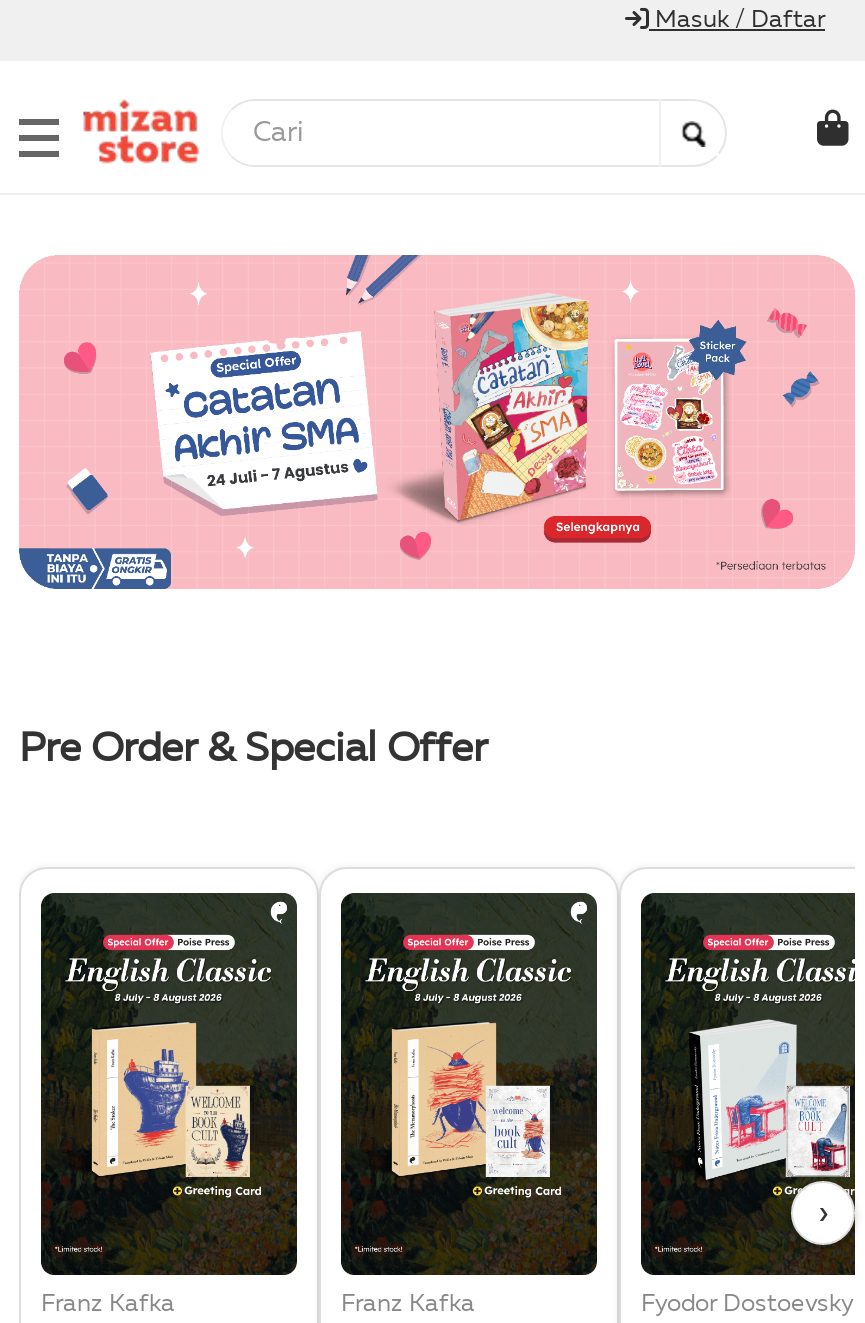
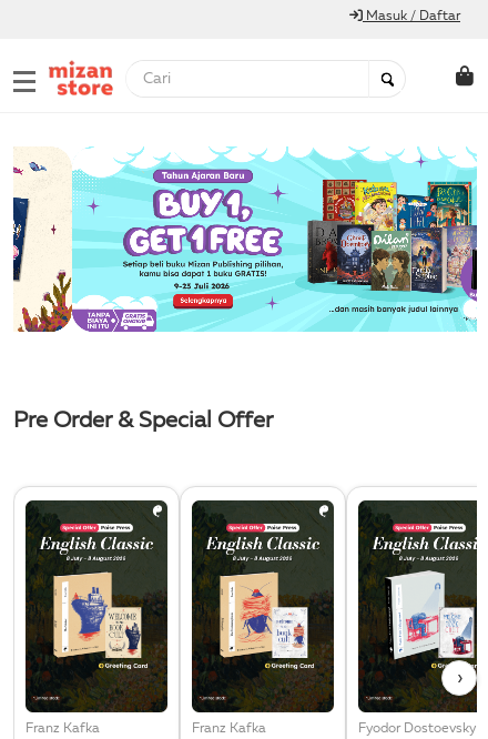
[17,253,855,591] [image] -> [12,146,478,333] [image]

